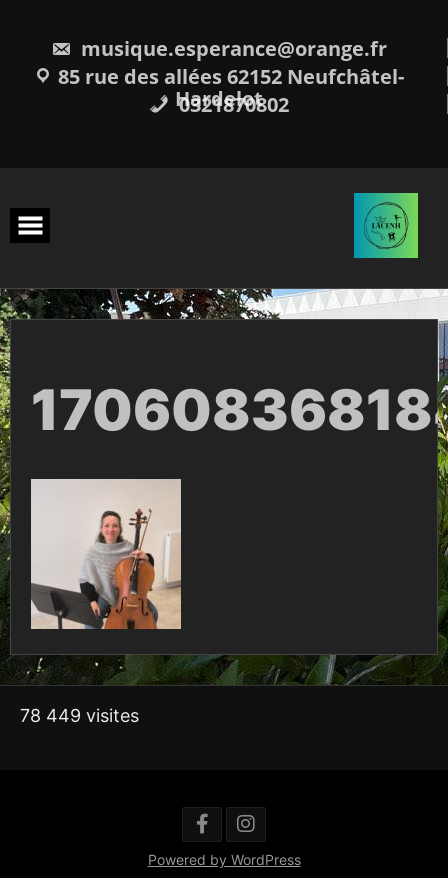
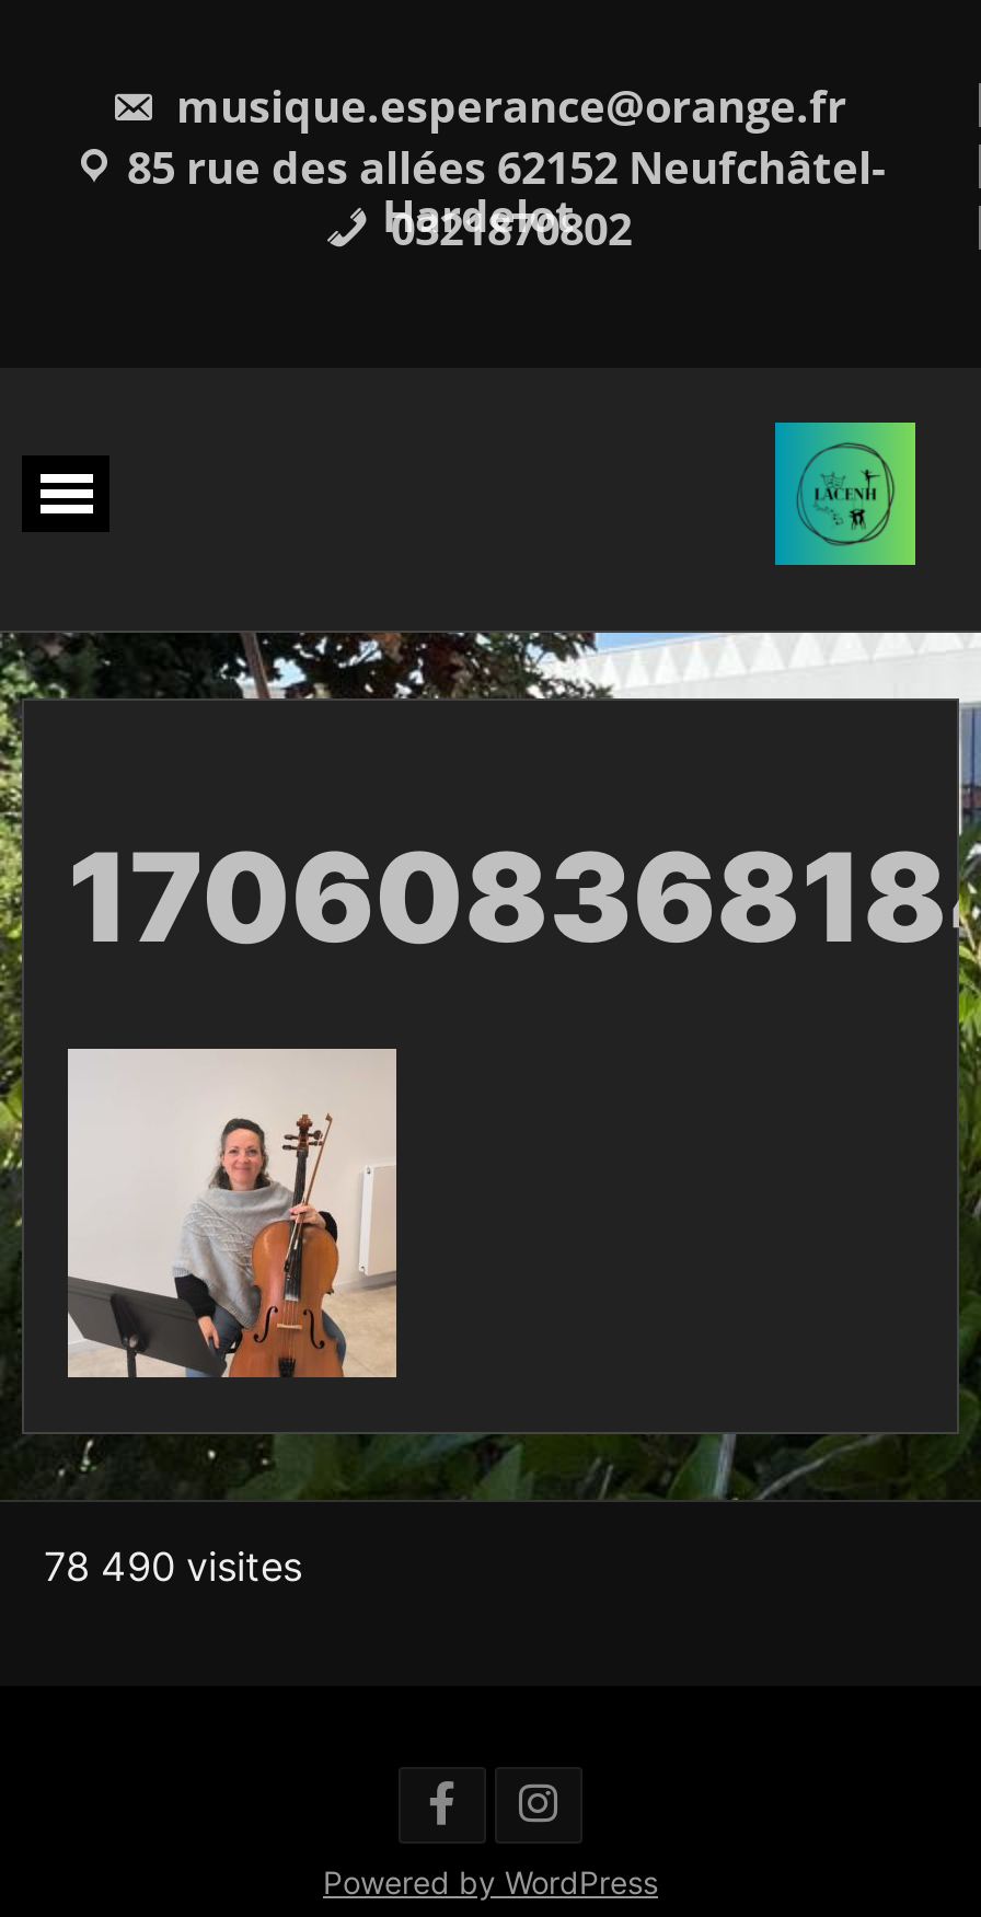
[20,705,139,726] 78 449 visites -> [44,1544,302,1590] 78 490 visites

